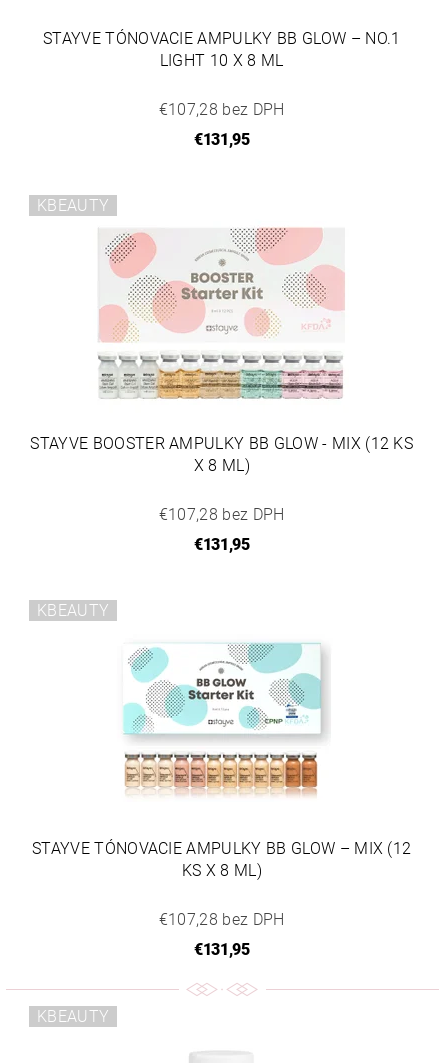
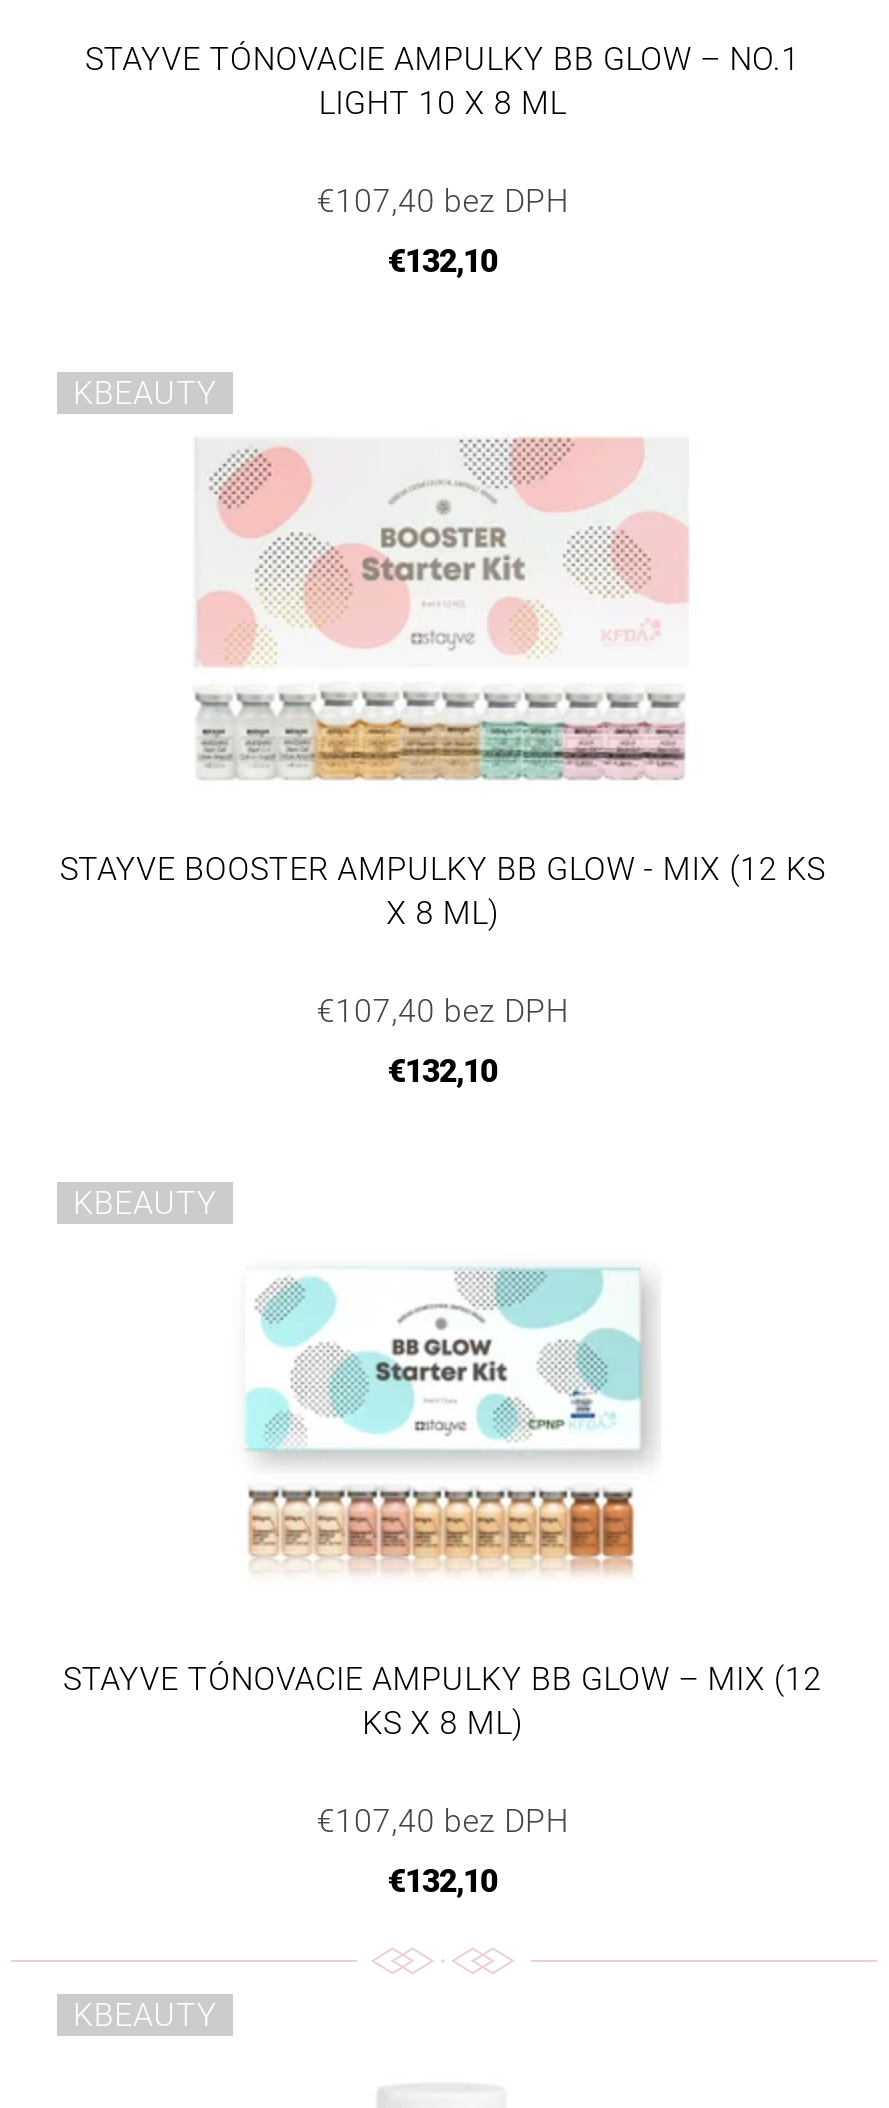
[159,100,285,119] €107,28 bez DPH -> [317,182,568,220] €107,40 bez DPH
[194,130,249,149] €131,95 -> [388,242,497,280] €132,10
[159,505,285,524] €107,28 bez DPH -> [317,992,568,1030] €107,40 bez DPH
[194,535,249,554] €131,95 -> [388,1052,497,1090] €132,10
[159,910,285,929] €107,28 bez DPH -> [317,1802,568,1840] €107,40 bez DPH
[194,940,249,959] €131,95 -> [388,1862,497,1900] €132,10

